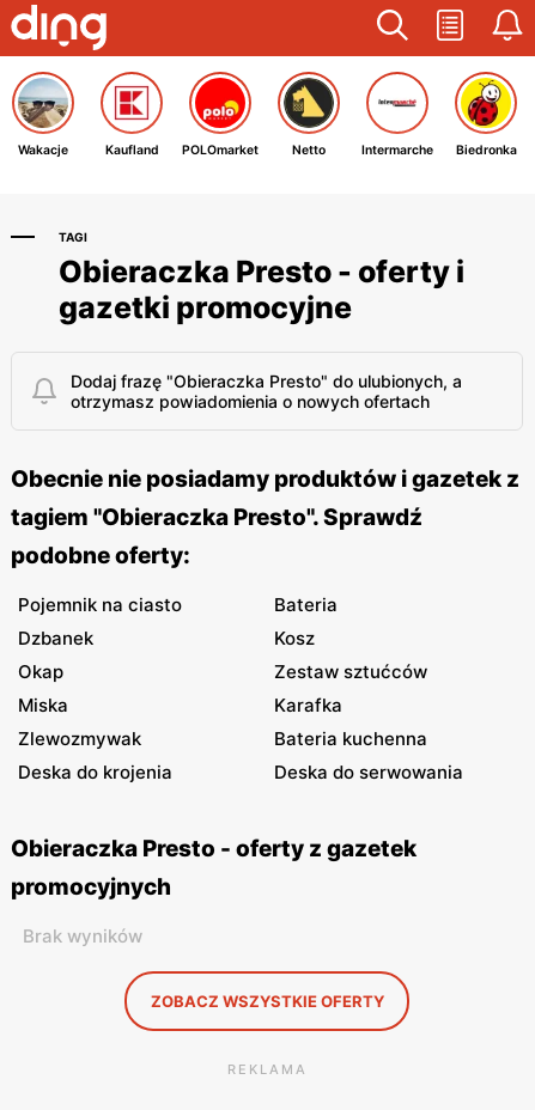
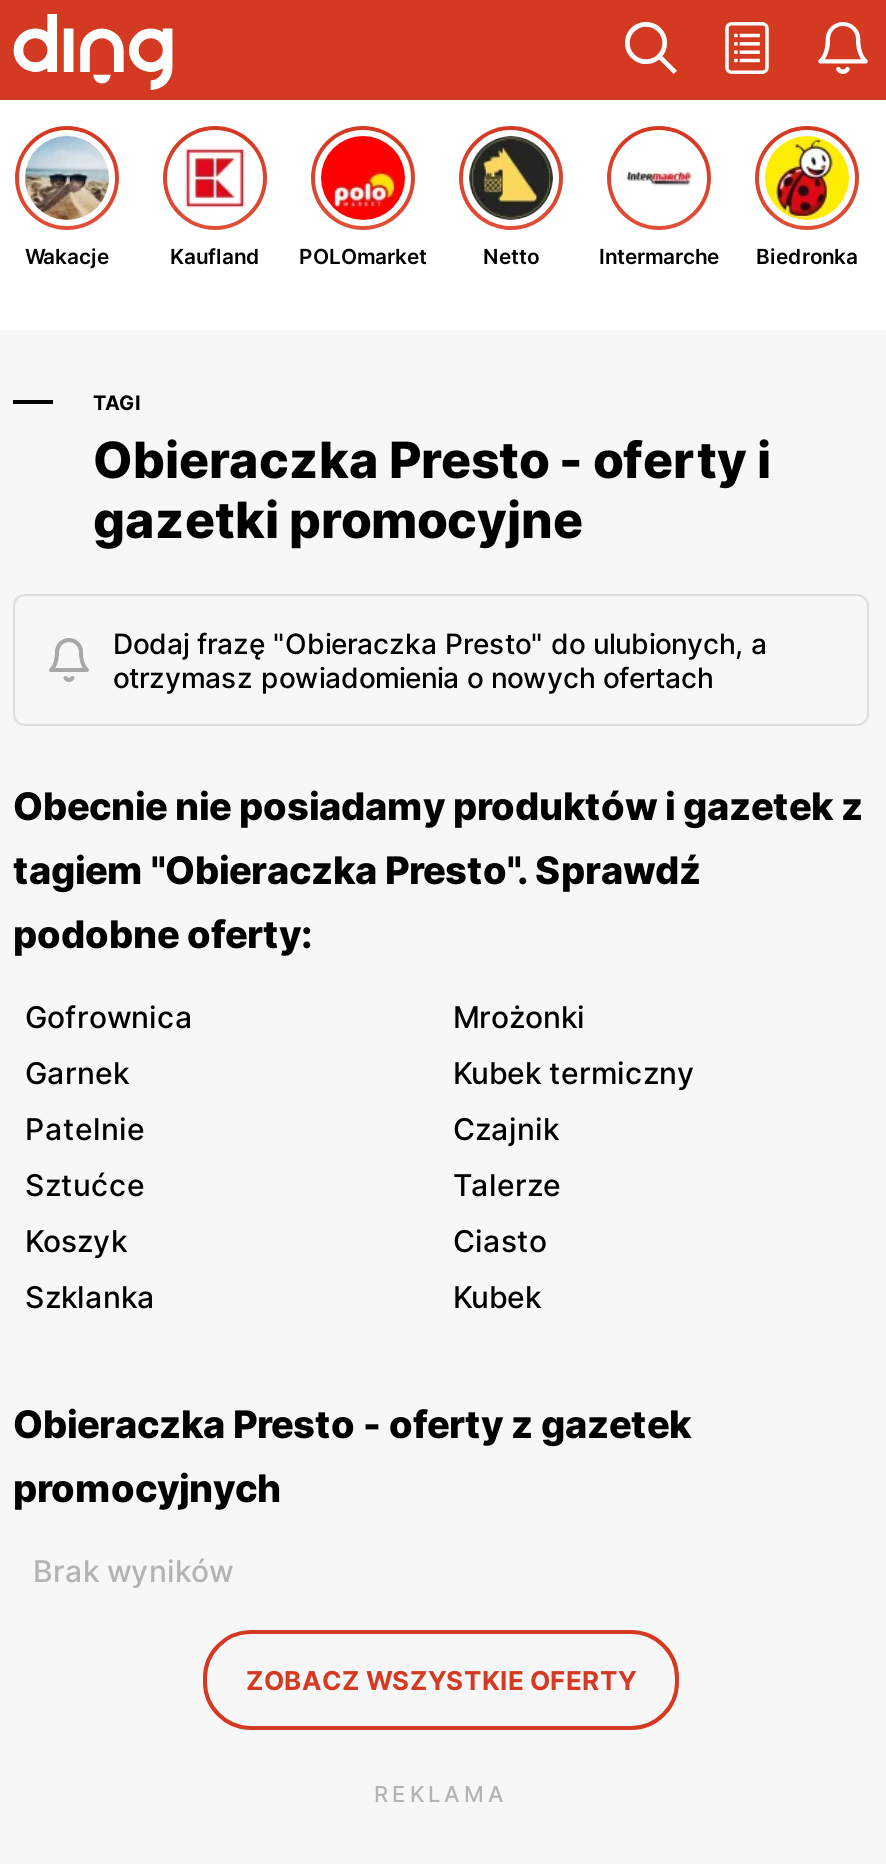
[18,593,338,616] Pojemnik na ciasto | Bateria -> [25,998,585,1036] Gofrownica | Mrożonki
[18,627,315,649] Dzbanek | Kosz -> [25,1054,695,1092] Garnek | Kubek termiczny
[18,660,427,683] Okap | Zestaw sztućców -> [25,1110,559,1148] Patelnie | Czajnik
[18,694,342,716] Miska | Karafka -> [25,1166,561,1204] Sztućce | Talerze
[18,727,427,750] Zlewozmywak | Bateria kuchenna -> [25,1222,547,1260] Koszyk | Ciasto
[18,761,463,783] Deska do krojenia | Deska do serwowania -> [25,1278,541,1316] Szklanka | Kubek

